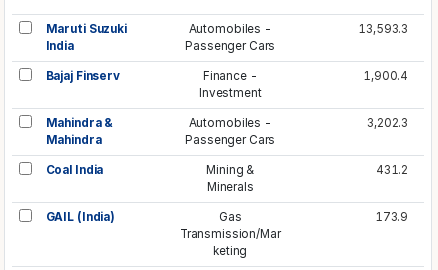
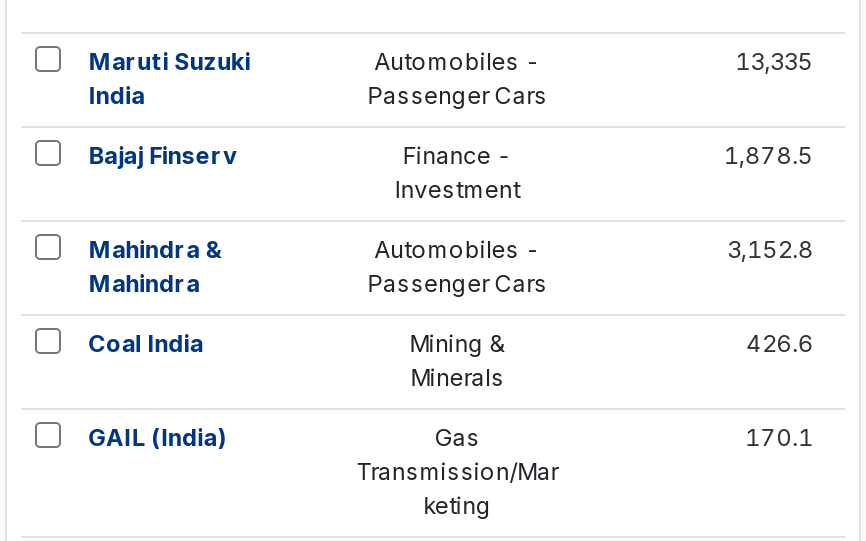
[358,22,408,36] 13,593.3 -> [735,49,813,77] 13,335
[363,69,408,83] 1,900.4 -> [723,143,813,171] 1,878.5
[367,116,408,130] 3,202.3 -> [727,237,813,265] 3,152.8
[376,163,408,177] 431.2 -> [747,331,813,359] 426.6
[375,210,408,224] 173.9 -> [745,425,813,453] 170.1

